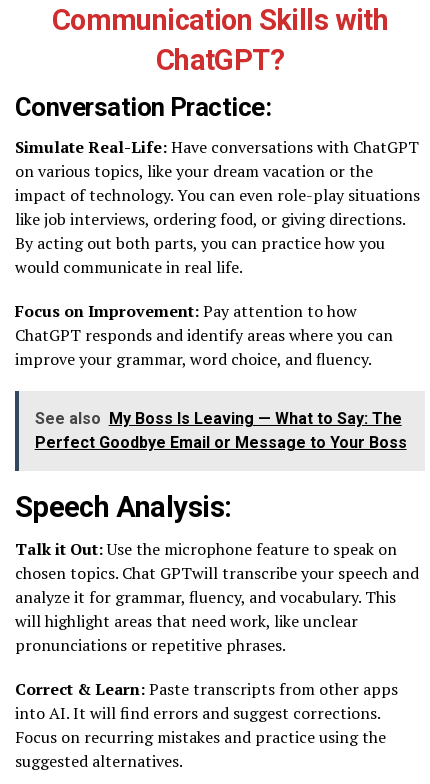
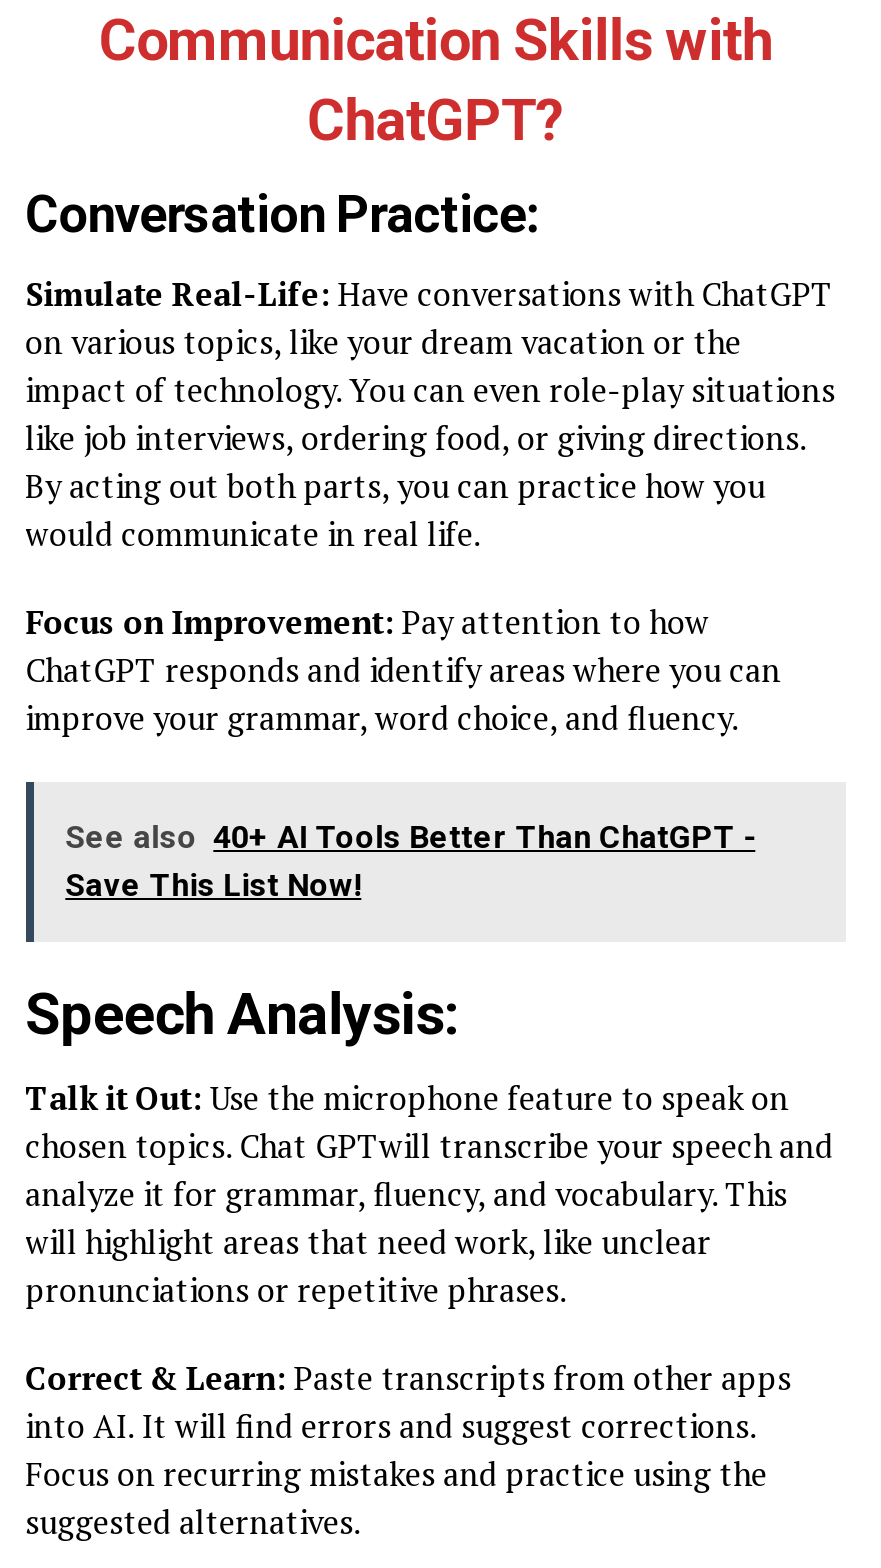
[35,409,407,452] See also My Boss Is Leaving — What to Say: The | Perfect Goodbye Email or Message to Your Boss -> [65,818,755,904] See also 40+ AI Tools Better Than ChatGPT - | Save This List Now!

